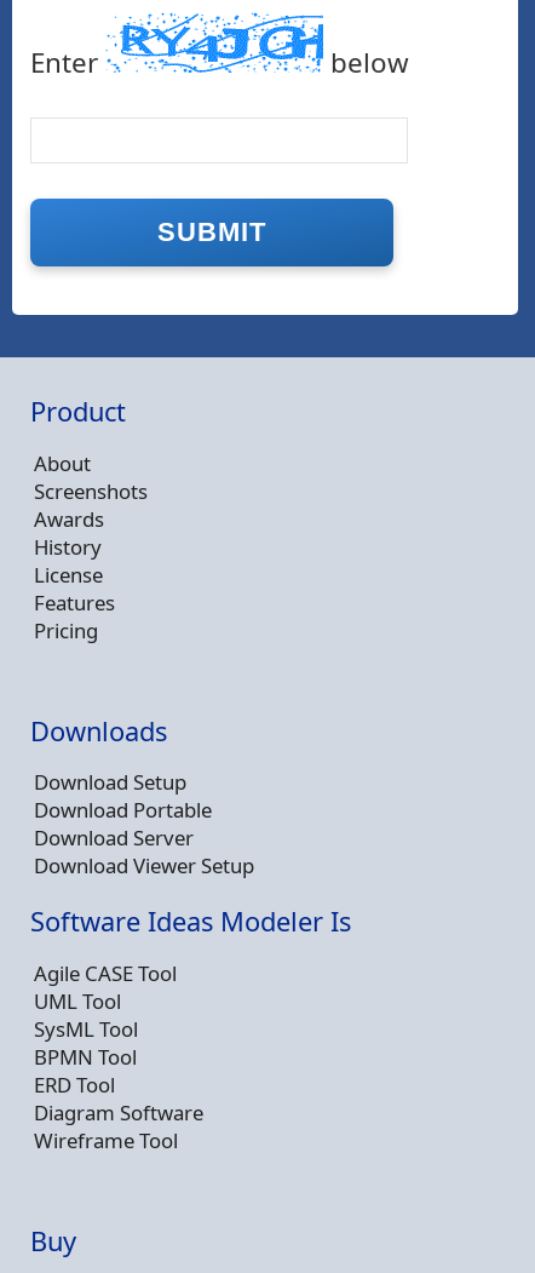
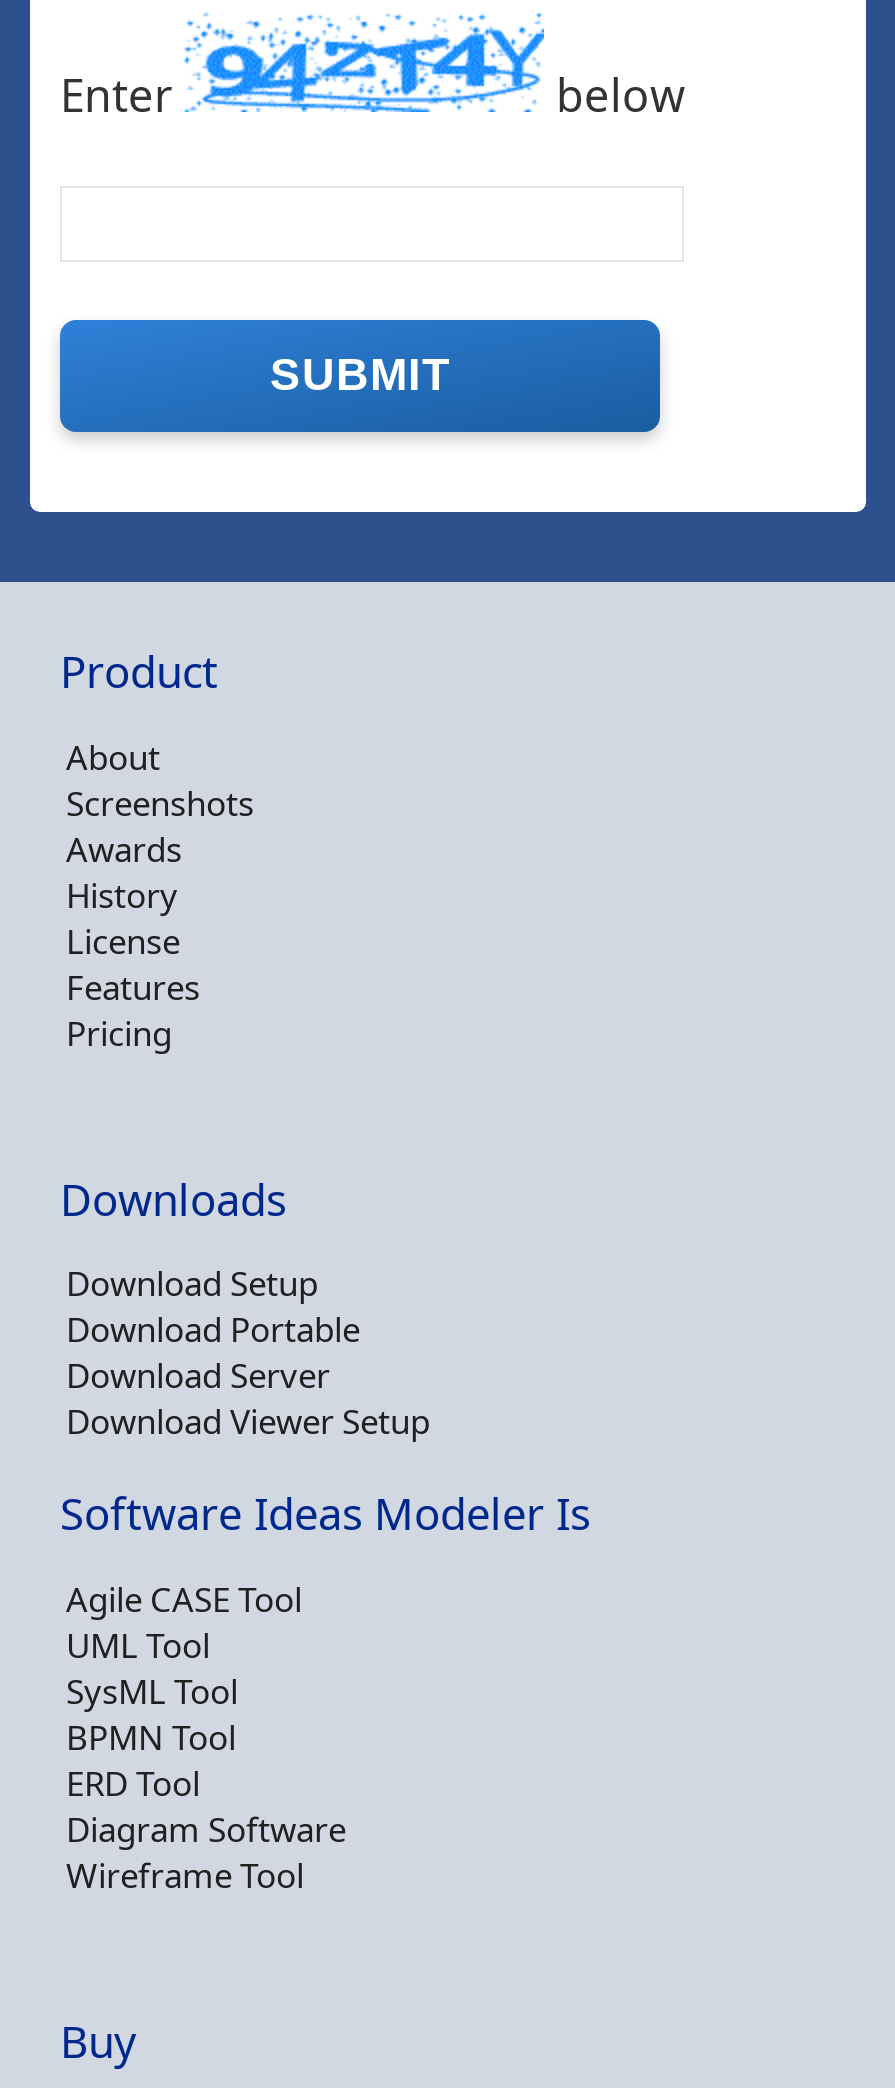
[108,12,324,74] [image] -> [186,12,544,114] [image]

